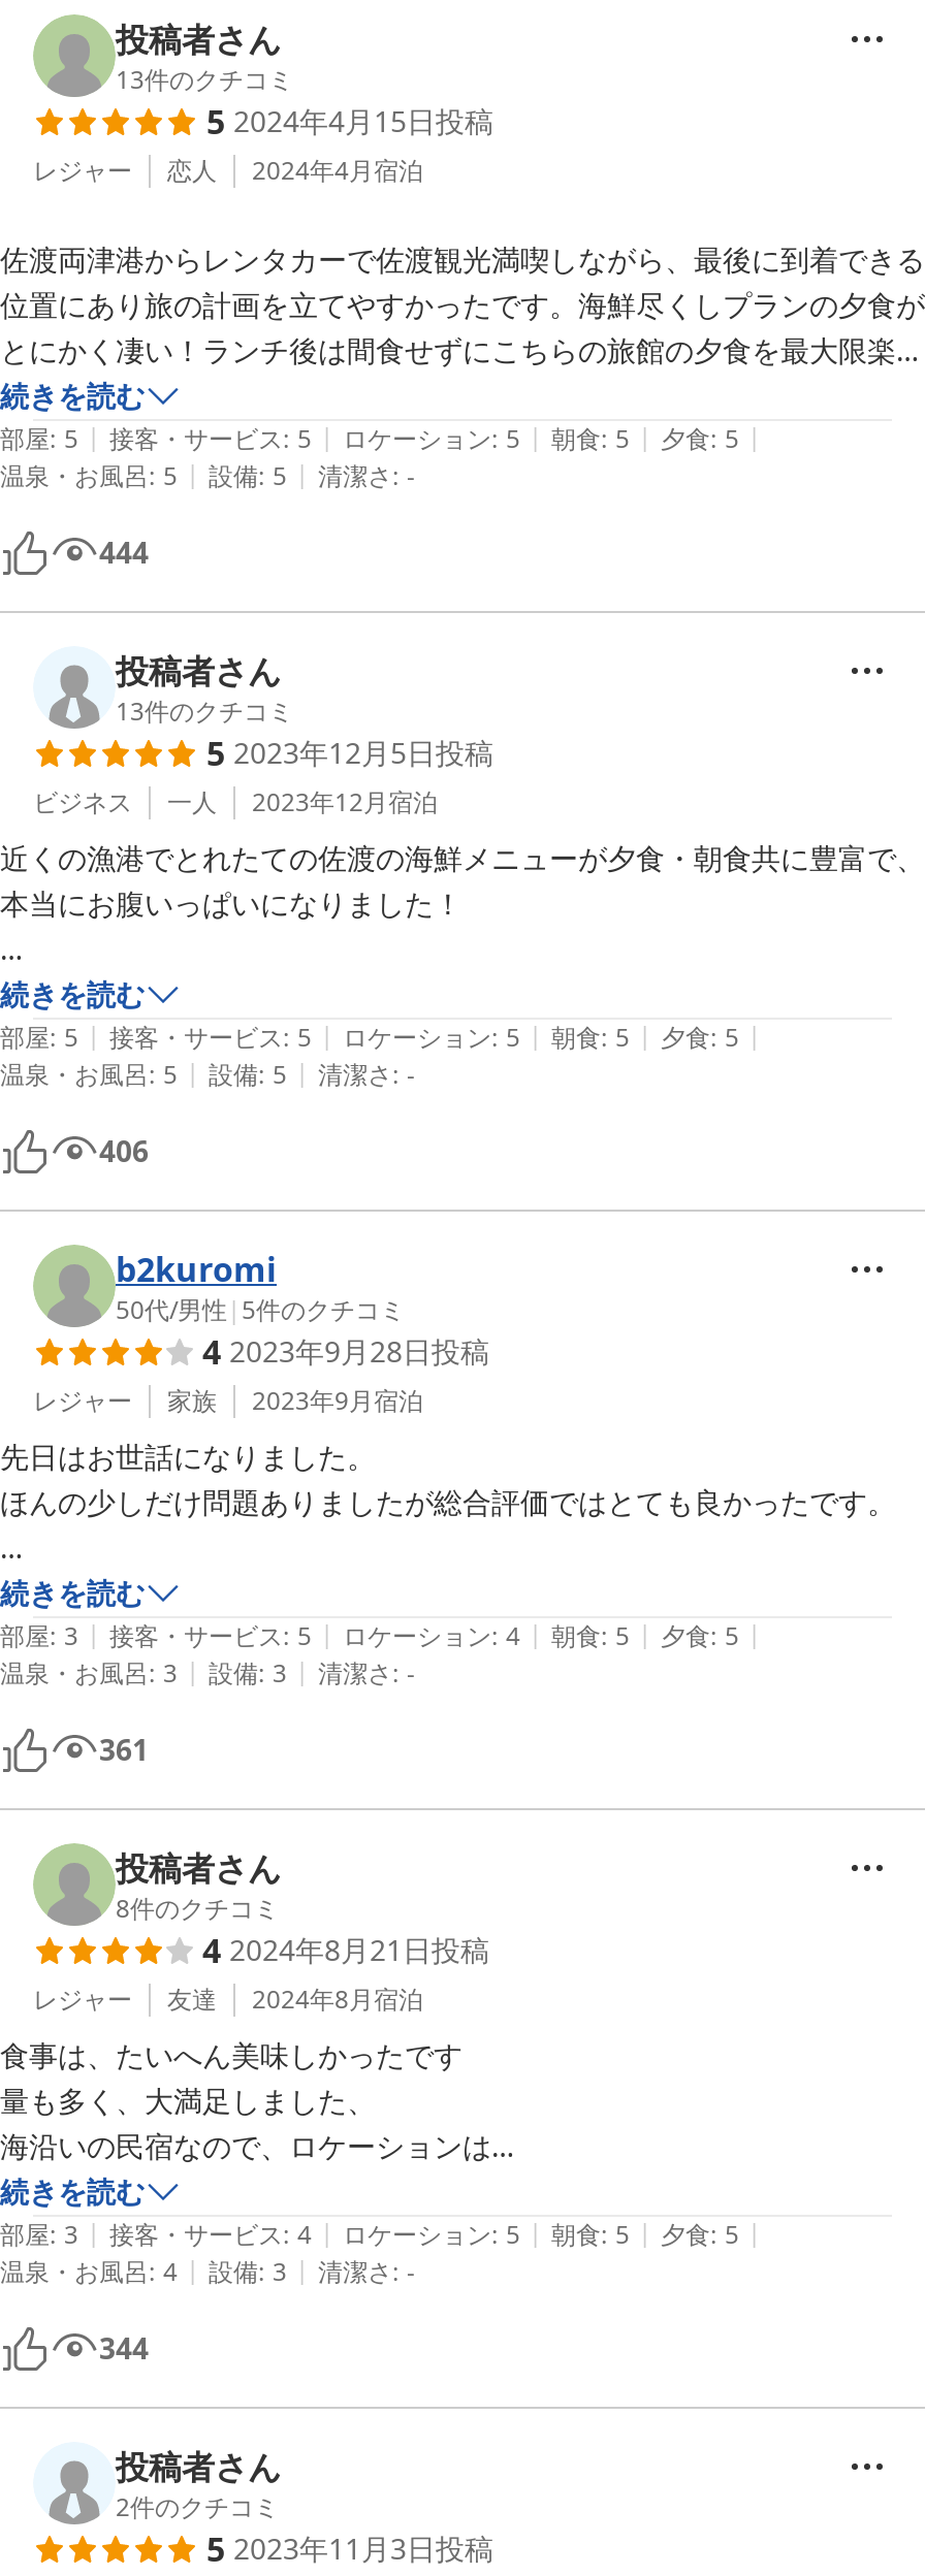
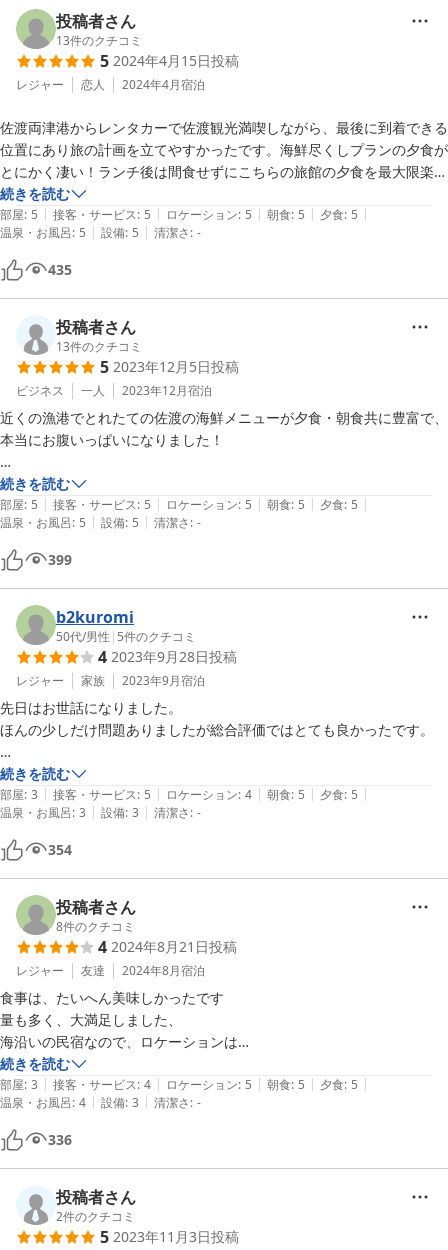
[99,533,149,572] 444 -> [48,260,72,279] 435
[99,1131,149,1170] 406 -> [48,550,72,569] 399
[99,1730,149,1769] 361 -> [48,840,72,859] 354
[99,2328,149,2368] 344 -> [48,1130,72,1149] 336

